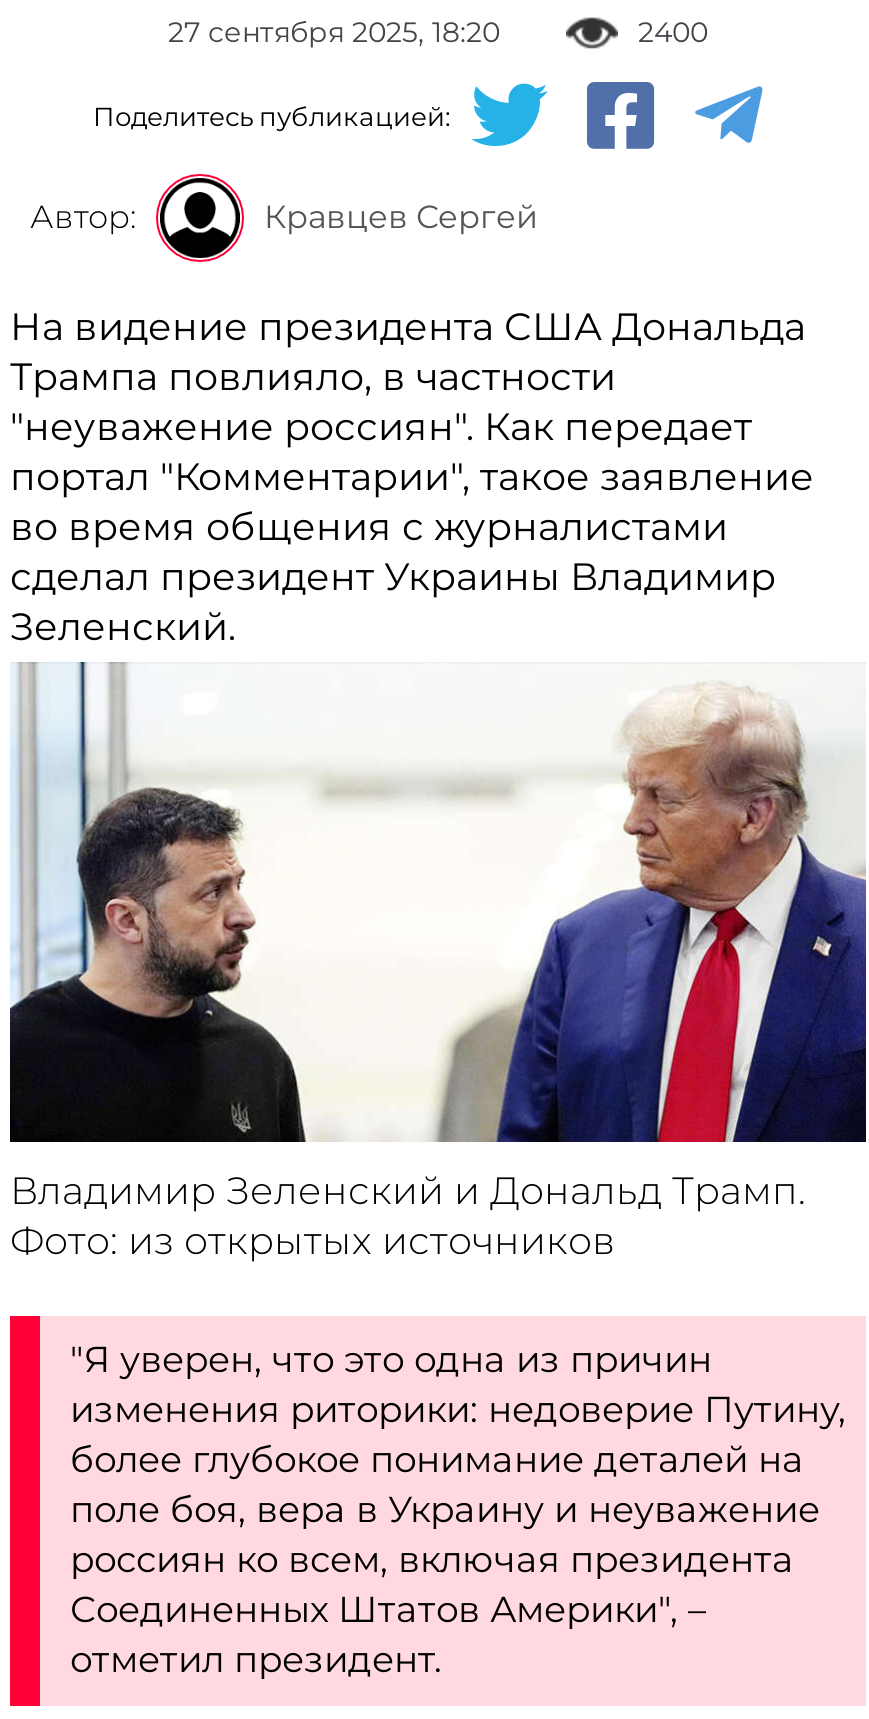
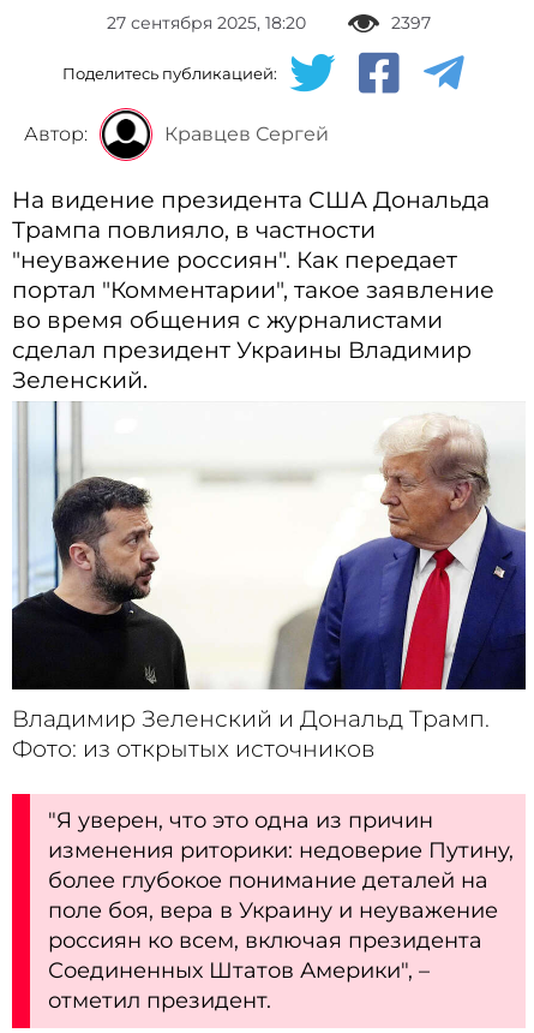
[638,13,708,49] 2400 -> [391,12,431,33] 2397

